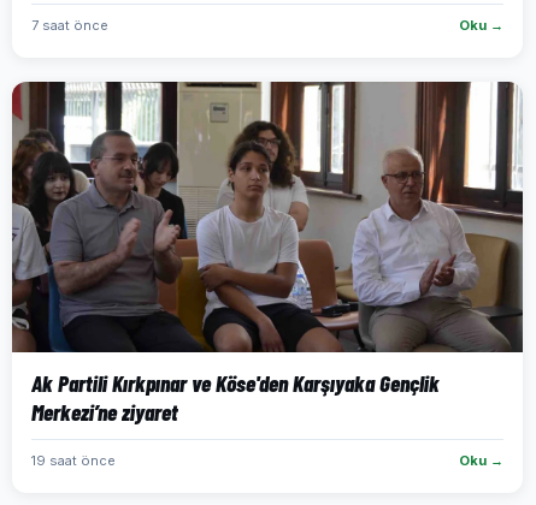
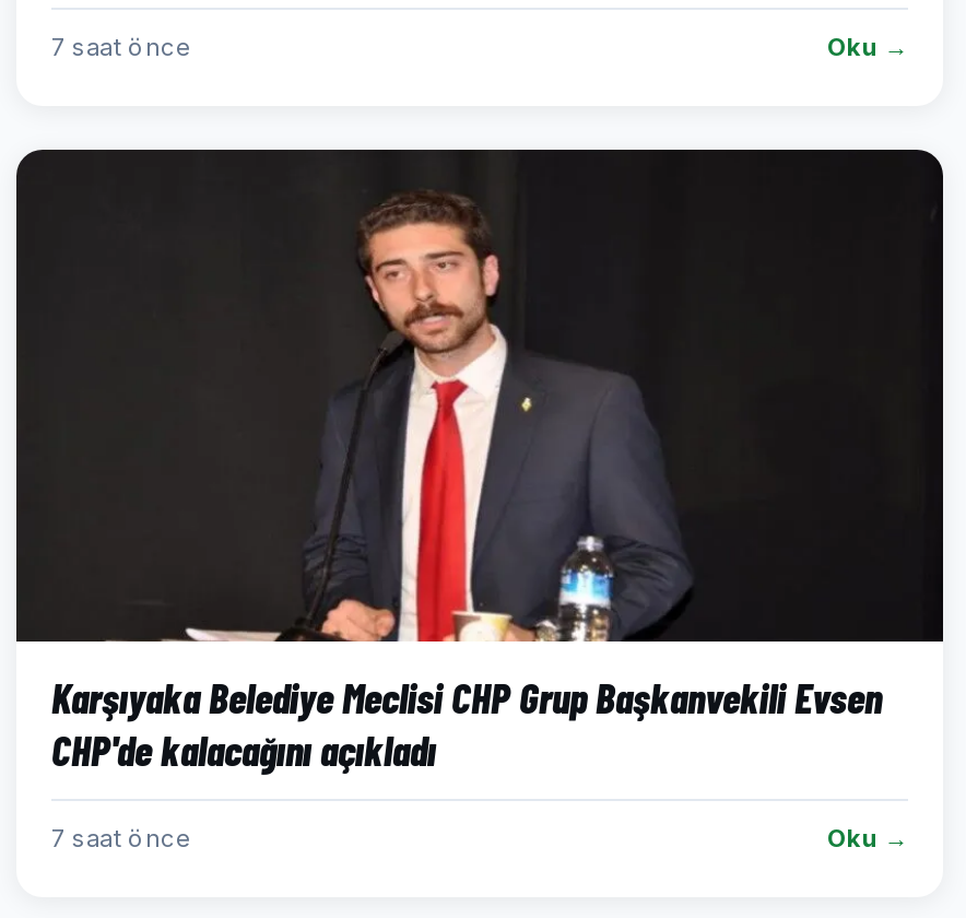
[11,81,524,426] [image] | Ak Partili Kırkpınar ve Köse'den Karşıyaka Gençlik | Merkezi’ne ziyaret -> [14,148,945,775] [image] | Karşıyaka Belediye Meclisi CHP Grup Başkanvekili Evsen | CHP'de kalacağını açıkladı
[31,452,116,469] 19 saat önce -> [51,823,191,854] 7 saat önce

